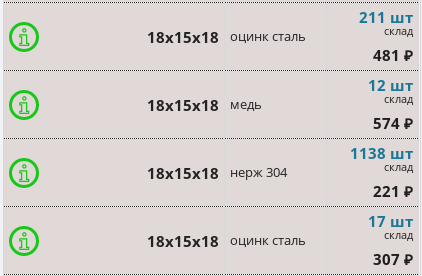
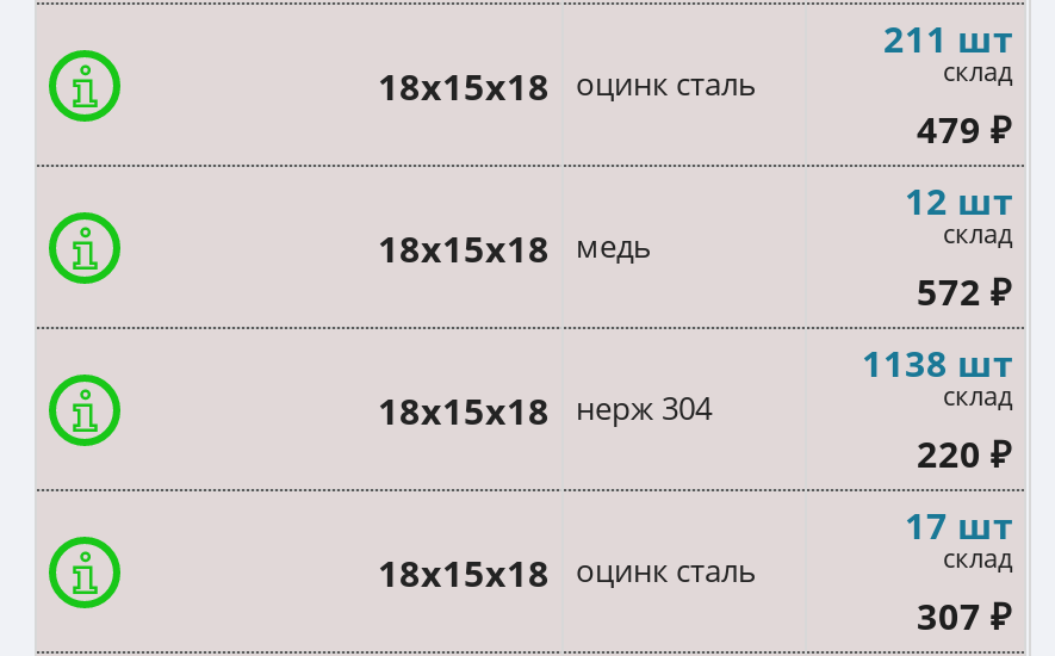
[373,45,413,65] 481 ₽ -> [917,105,1012,153] 479 ₽
[373,113,413,133] 574 ₽ -> [917,267,1012,315] 572 ₽
[373,181,413,201] 221 ₽ -> [917,429,1012,477] 220 ₽

